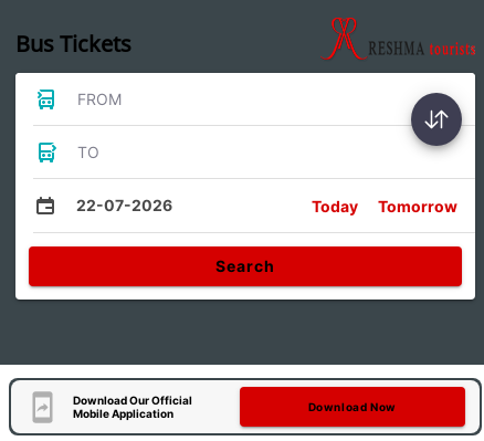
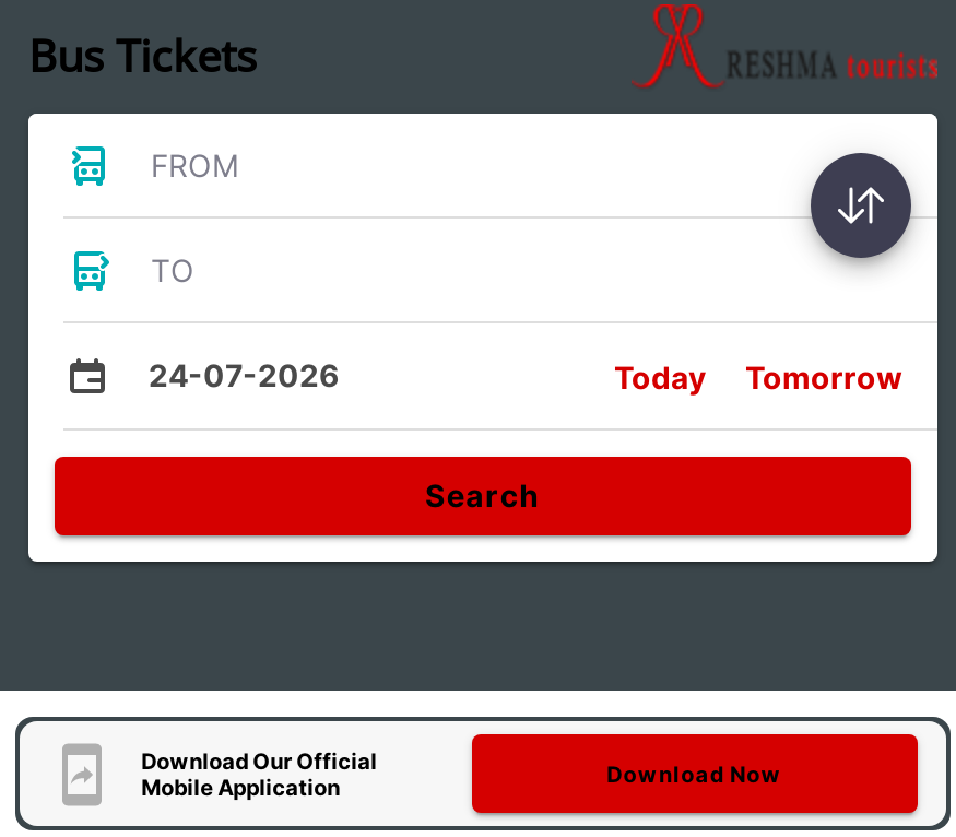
[76,196,172,214] 22-07-2026 -> [149,356,339,393] 24-07-2026

